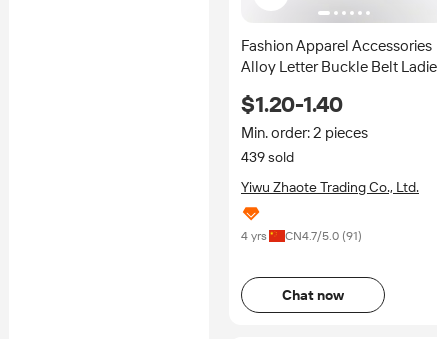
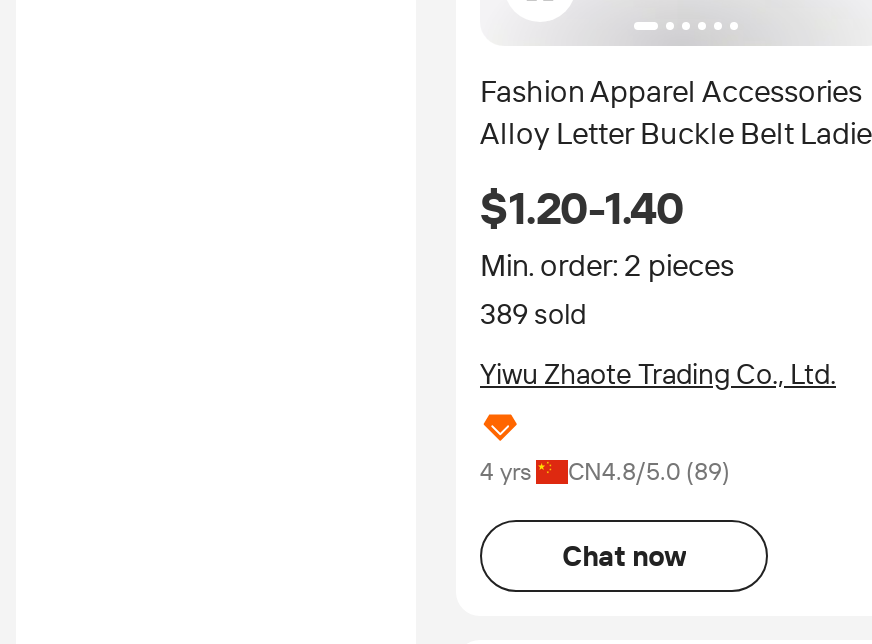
[241,149,294,165] 439 sold -> [480,298,586,330] 389 sold
[241,229,362,243] 4 yrs CN4.7/5.0 (91) -> [480,458,730,486] 4 yrs CN4.8/5.0 (89)

